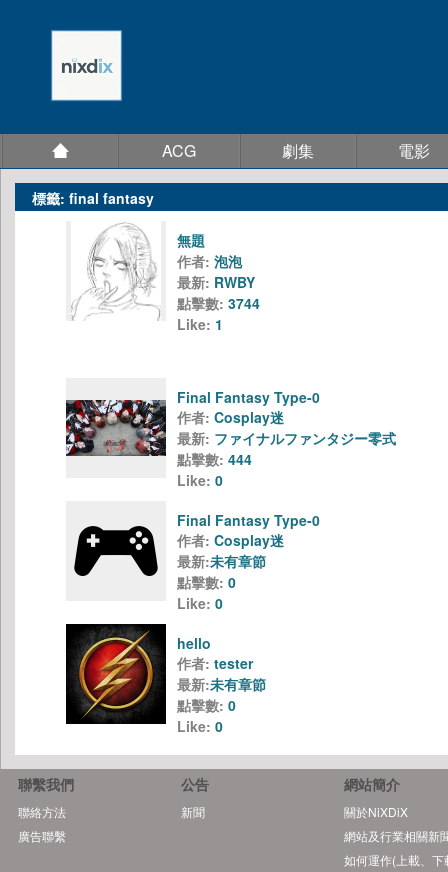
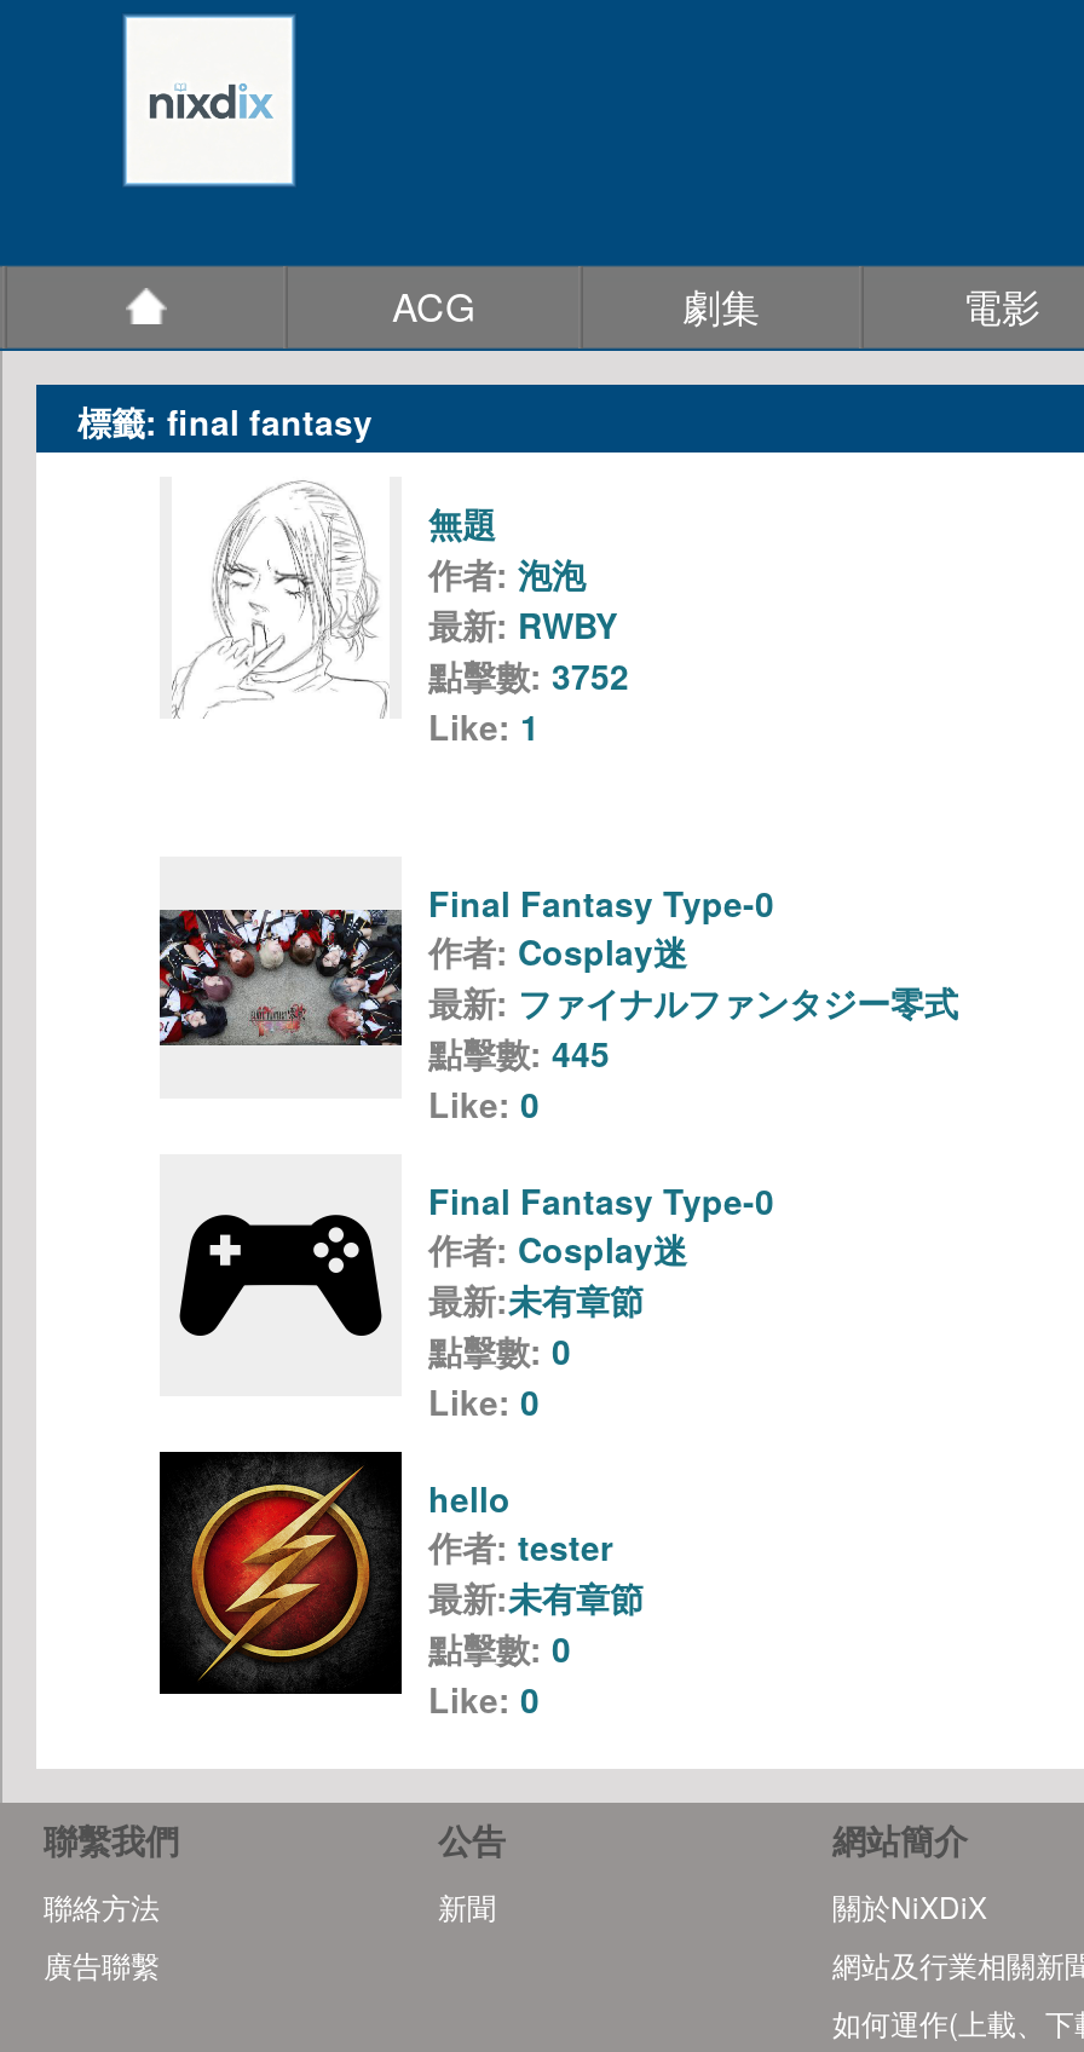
[177,293,260,313] 點擊數: 3744 -> [428,651,629,699] 點擊數: 3752
[177,449,252,469] 點擊數: 444 -> [428,1028,610,1077] 點擊數: 445

